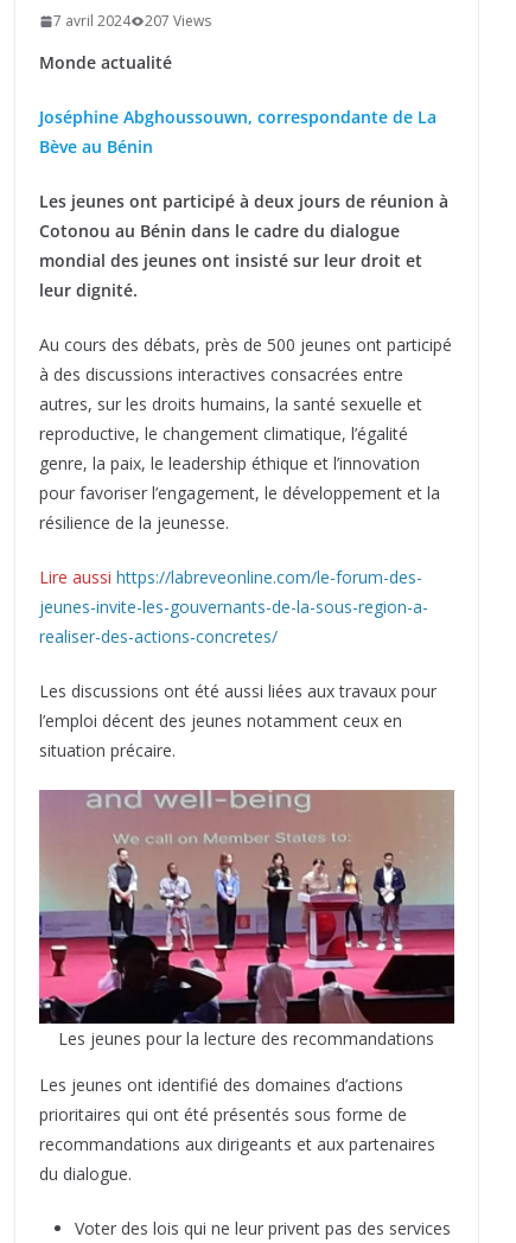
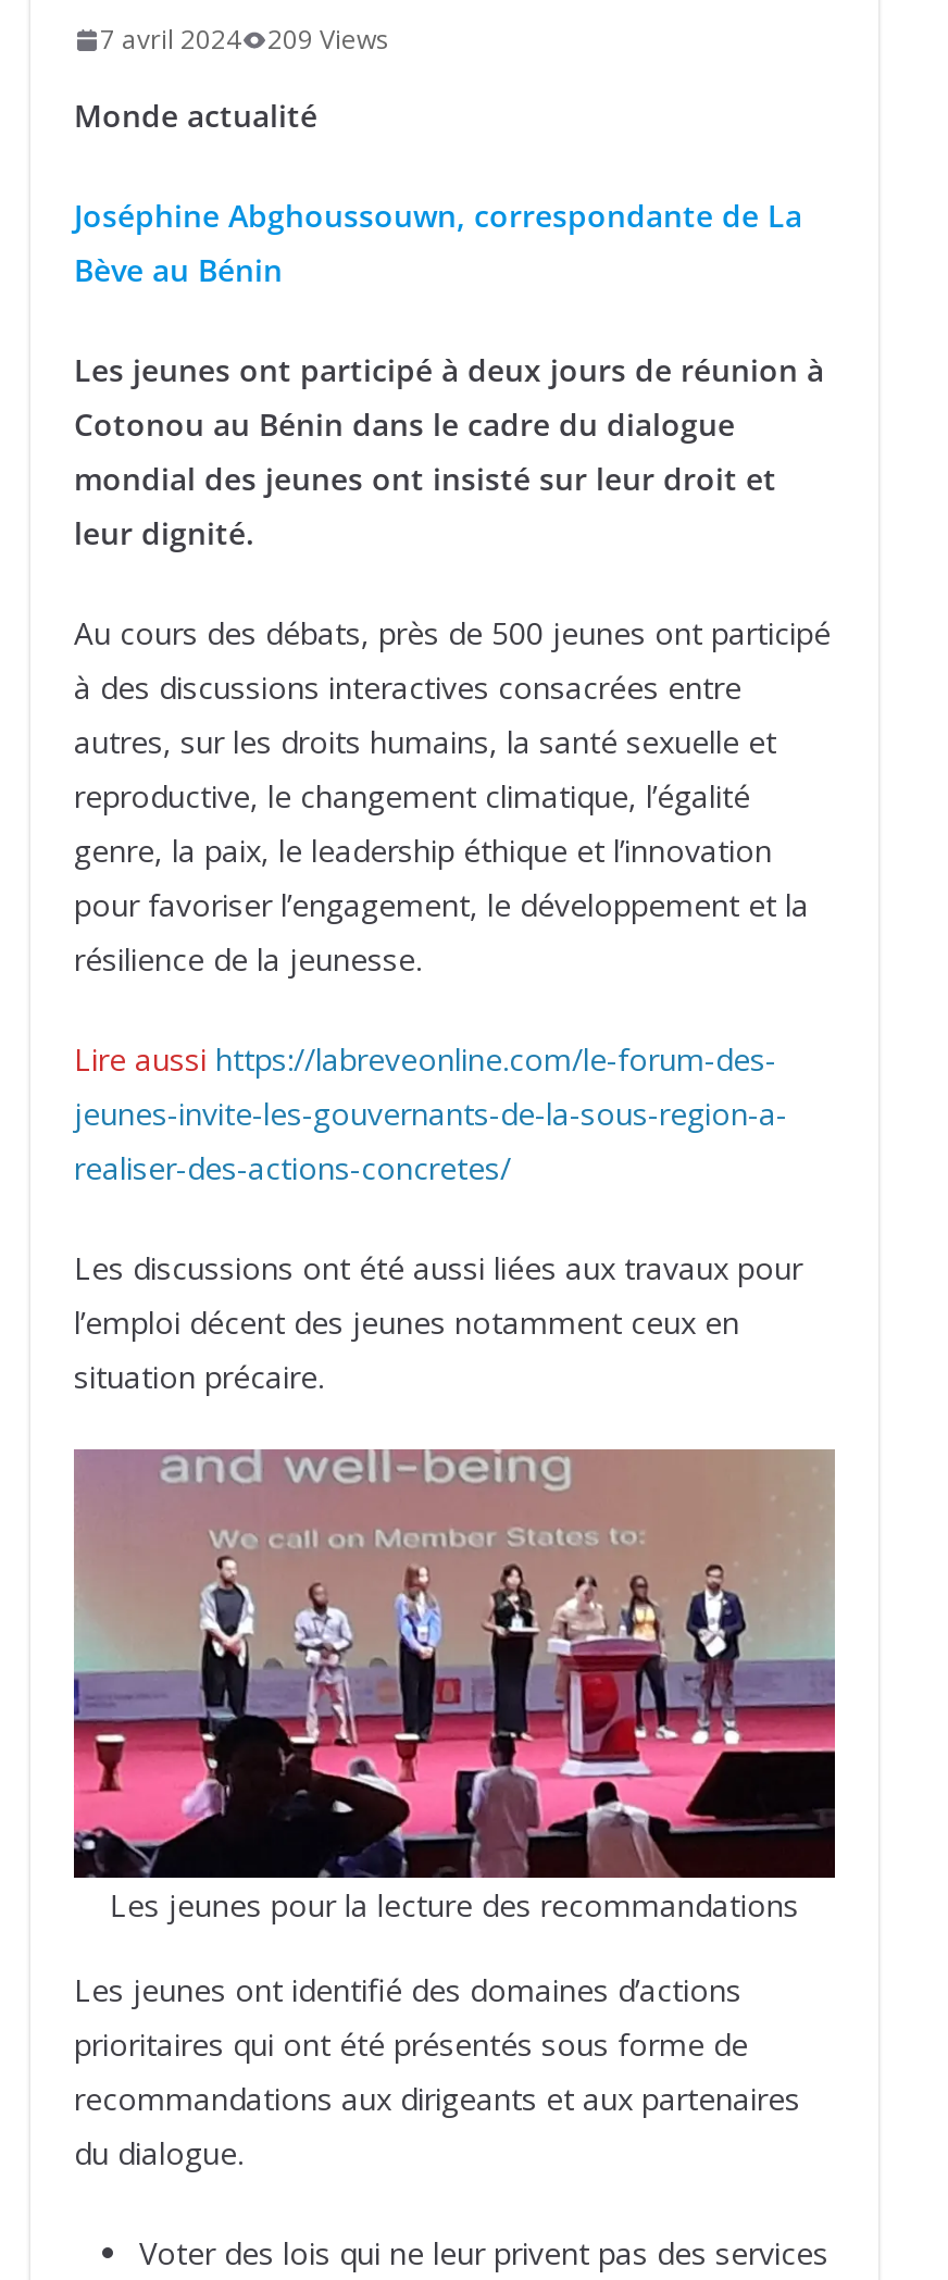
[53,11,211,31] 7 avril 2024 207 Views -> [100,21,389,58] 7 avril 2024 209 Views

